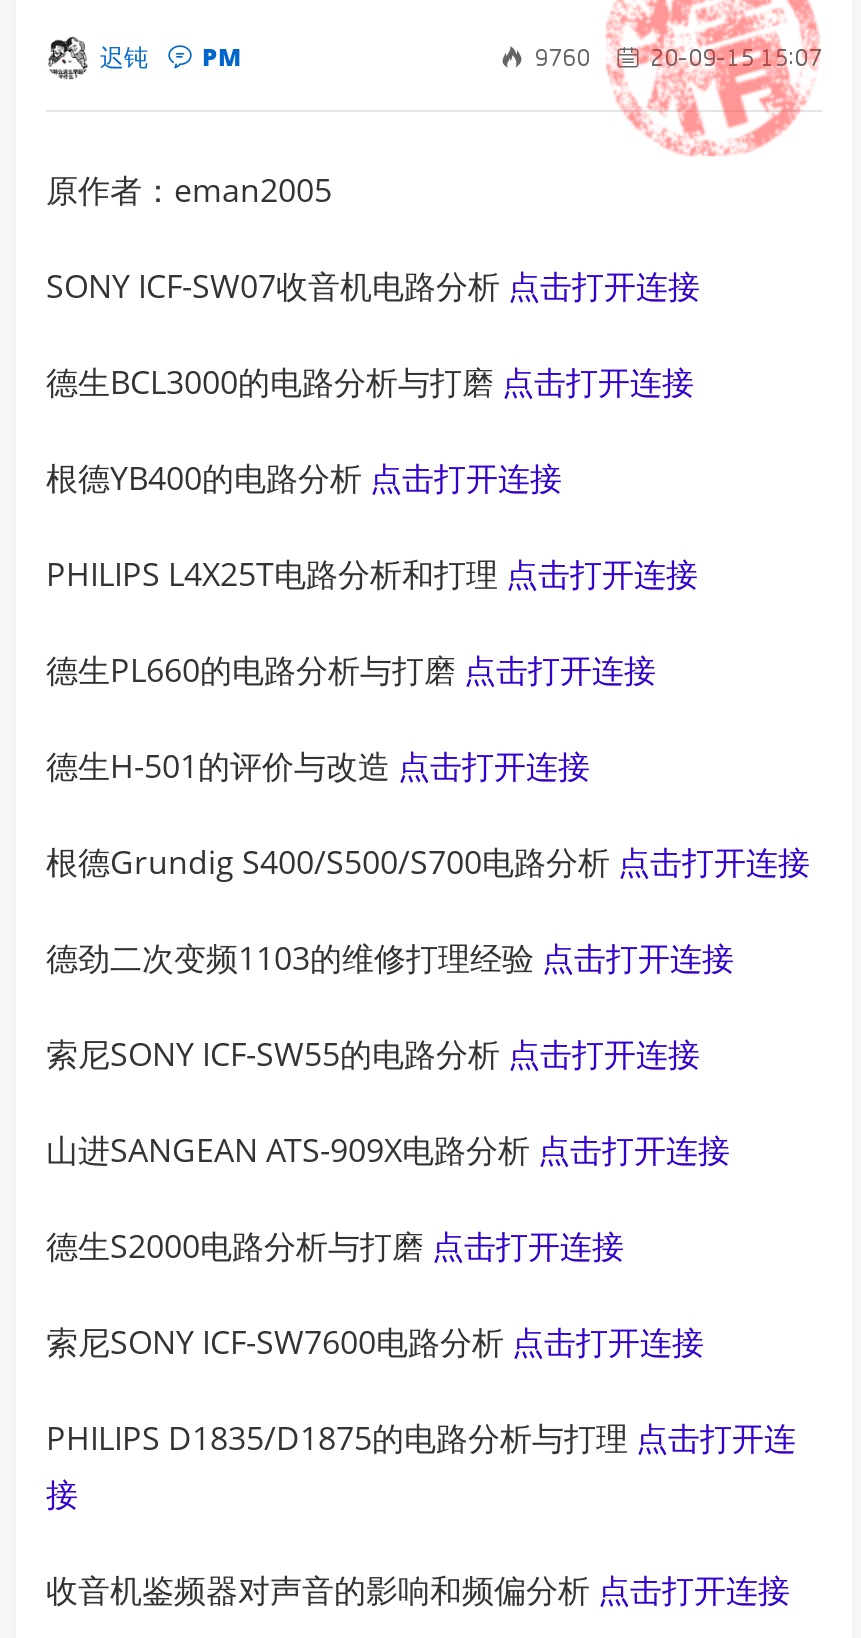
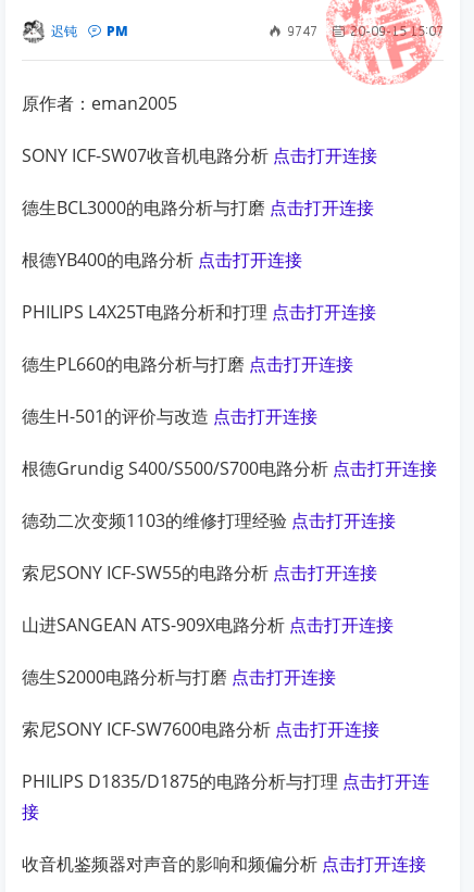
[534,42,822,72] 9760 20-09-15 15:07 -> [287,23,444,39] 9747 20-09-15 15:07

